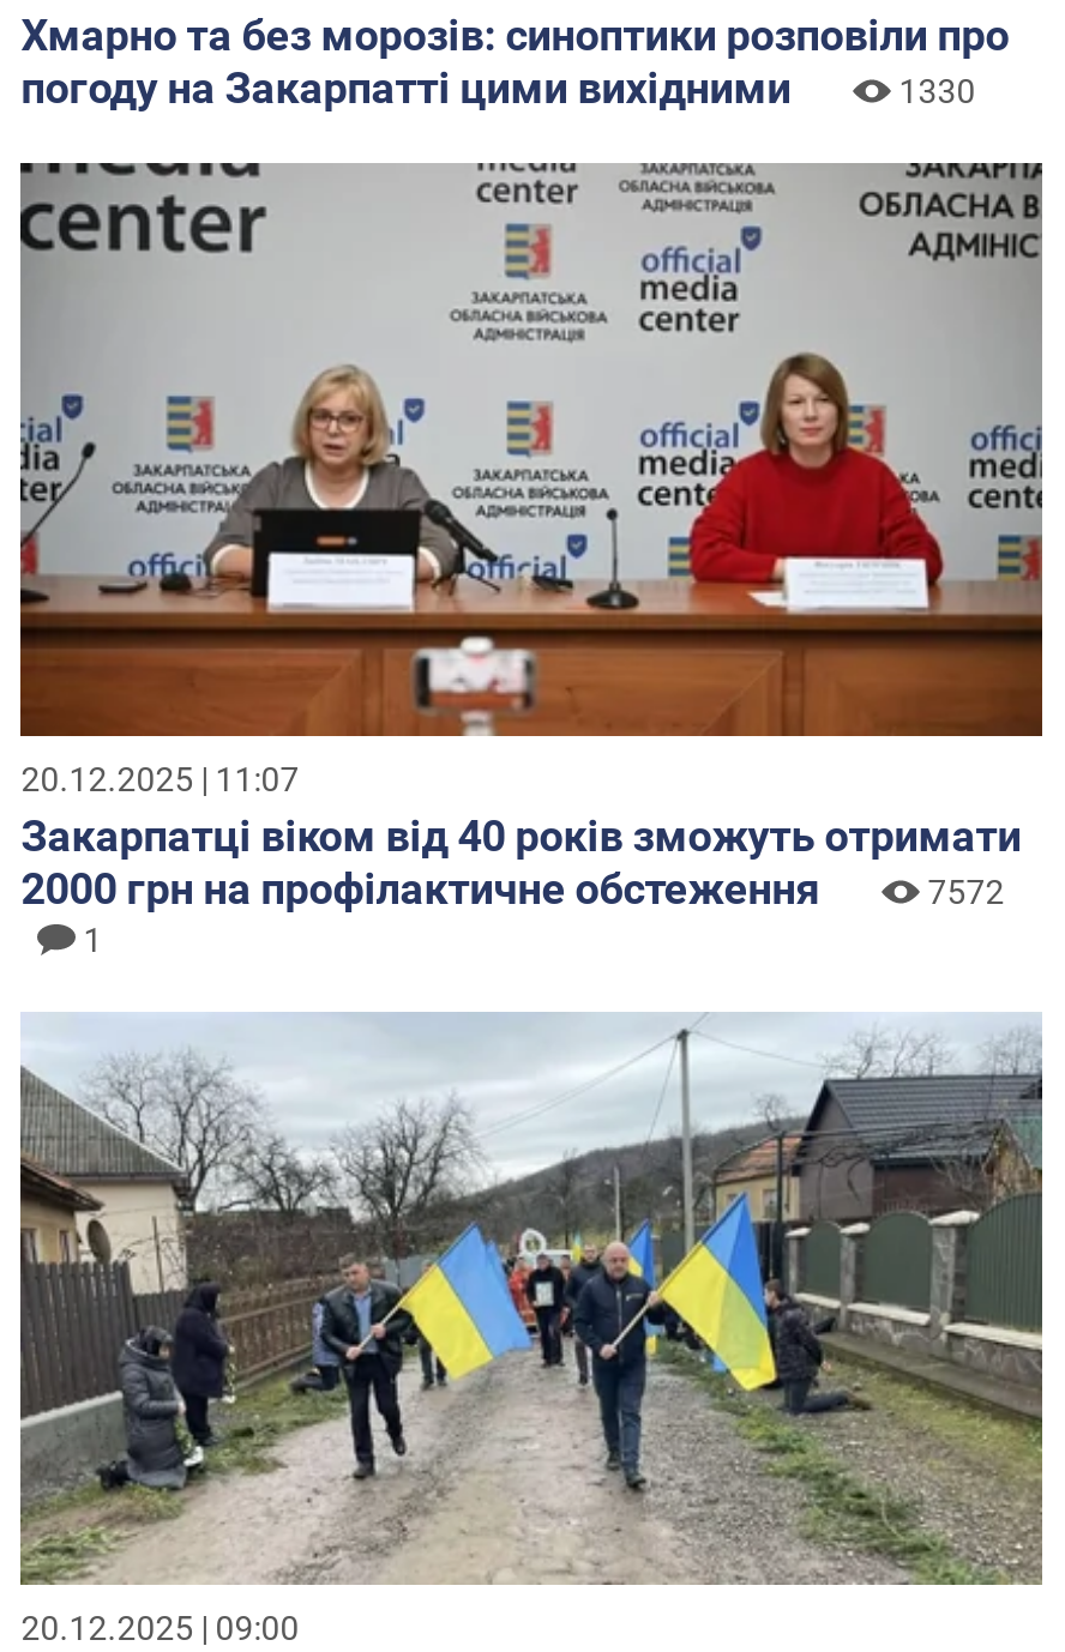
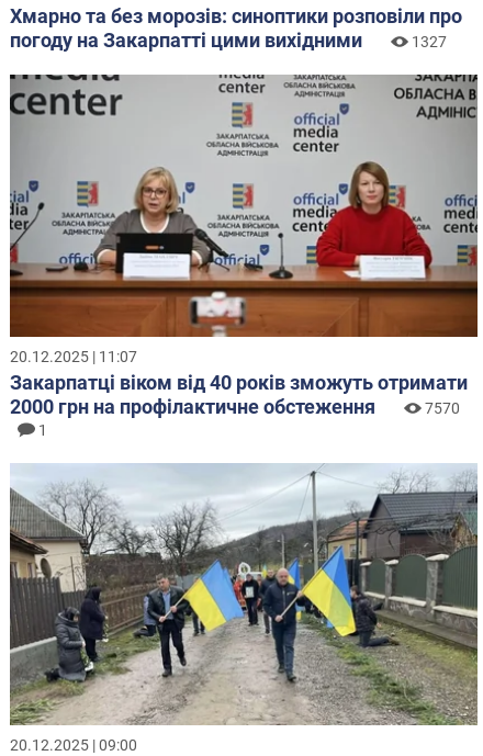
[899,71,976,109] 1330 -> [412,32,447,50] 1327
[928,872,1004,911] 7572 -> [425,399,460,417] 7570

